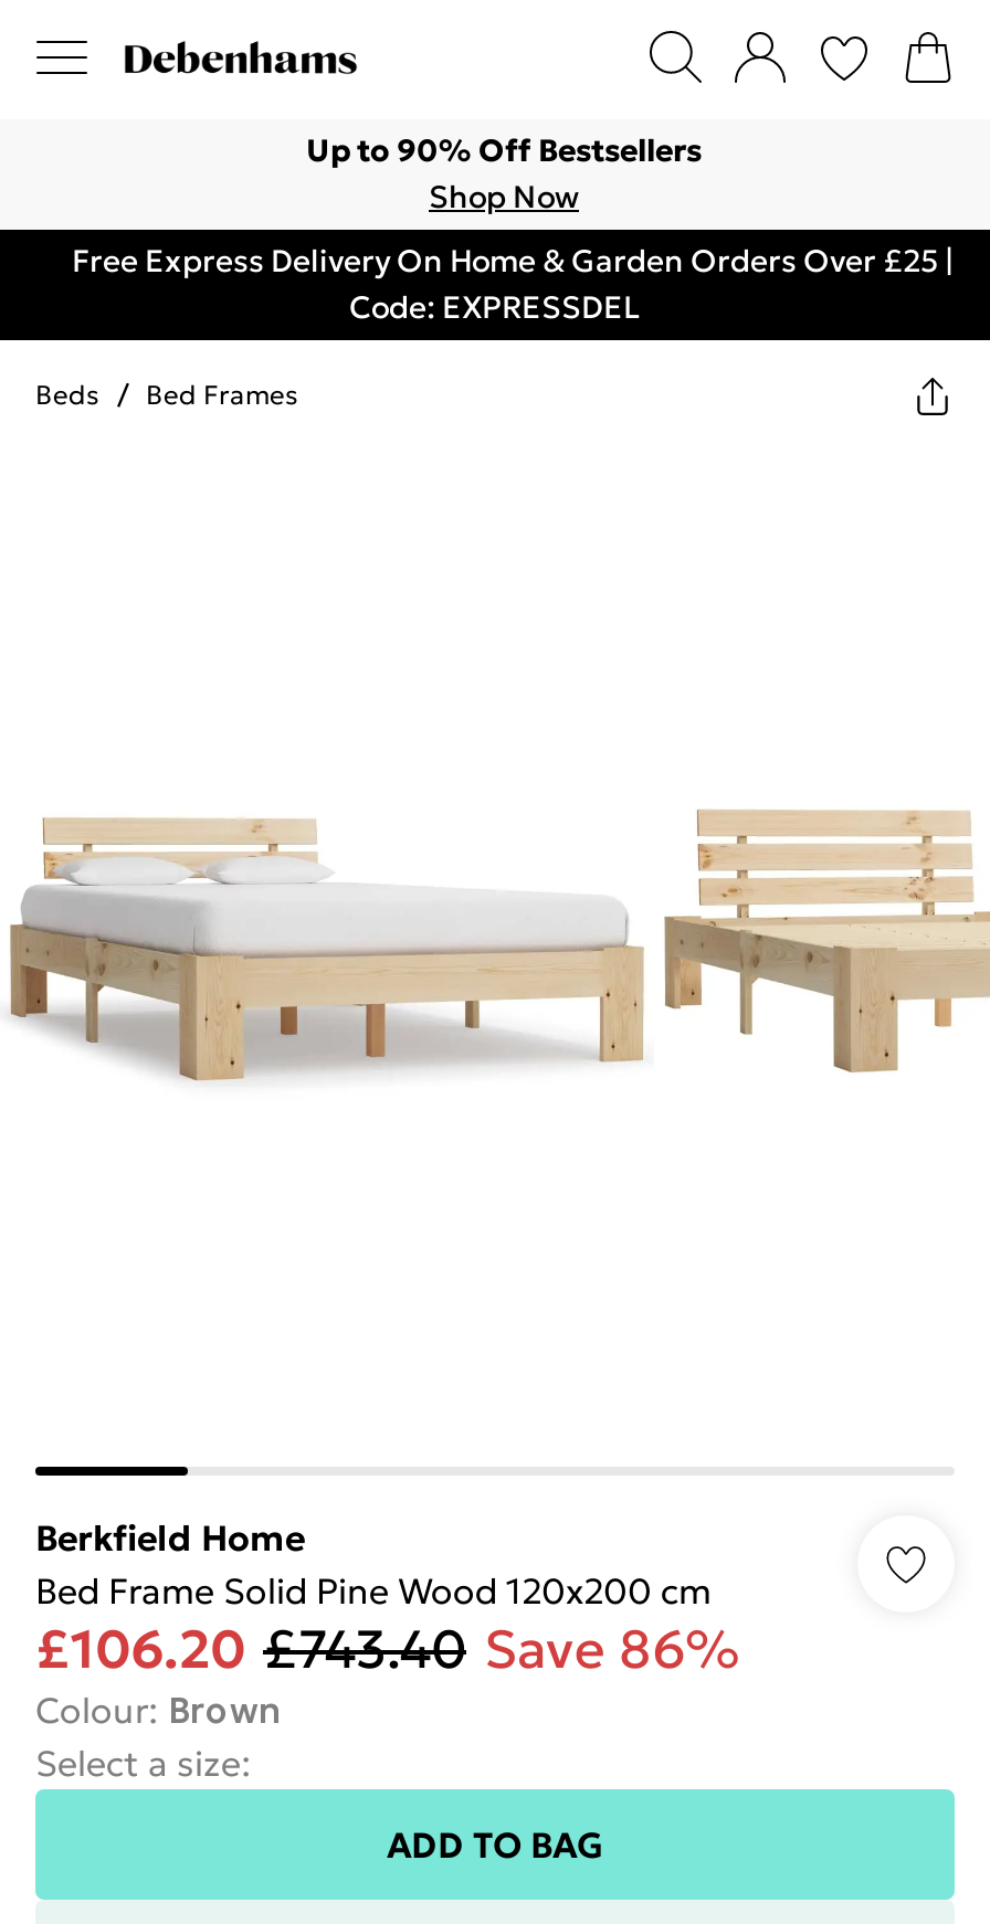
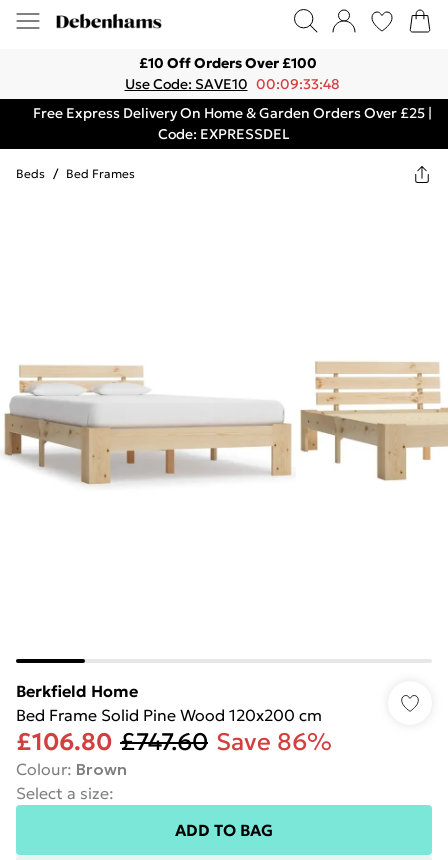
[306,130,702,216] Up to 90% Off Bestsellers | Shop Now -> [124,54,339,93] £10 Off Orders Over £100 | Use Code: SAVE10 00:09:33:48
[35,1617,740,1683] £106.20 £743.40 Save 86% -> [16,727,332,757] £106.80 £747.60 Save 86%

